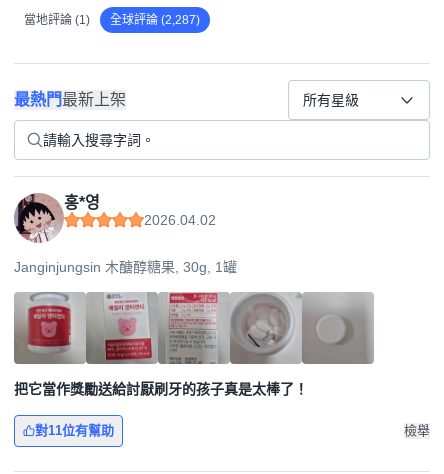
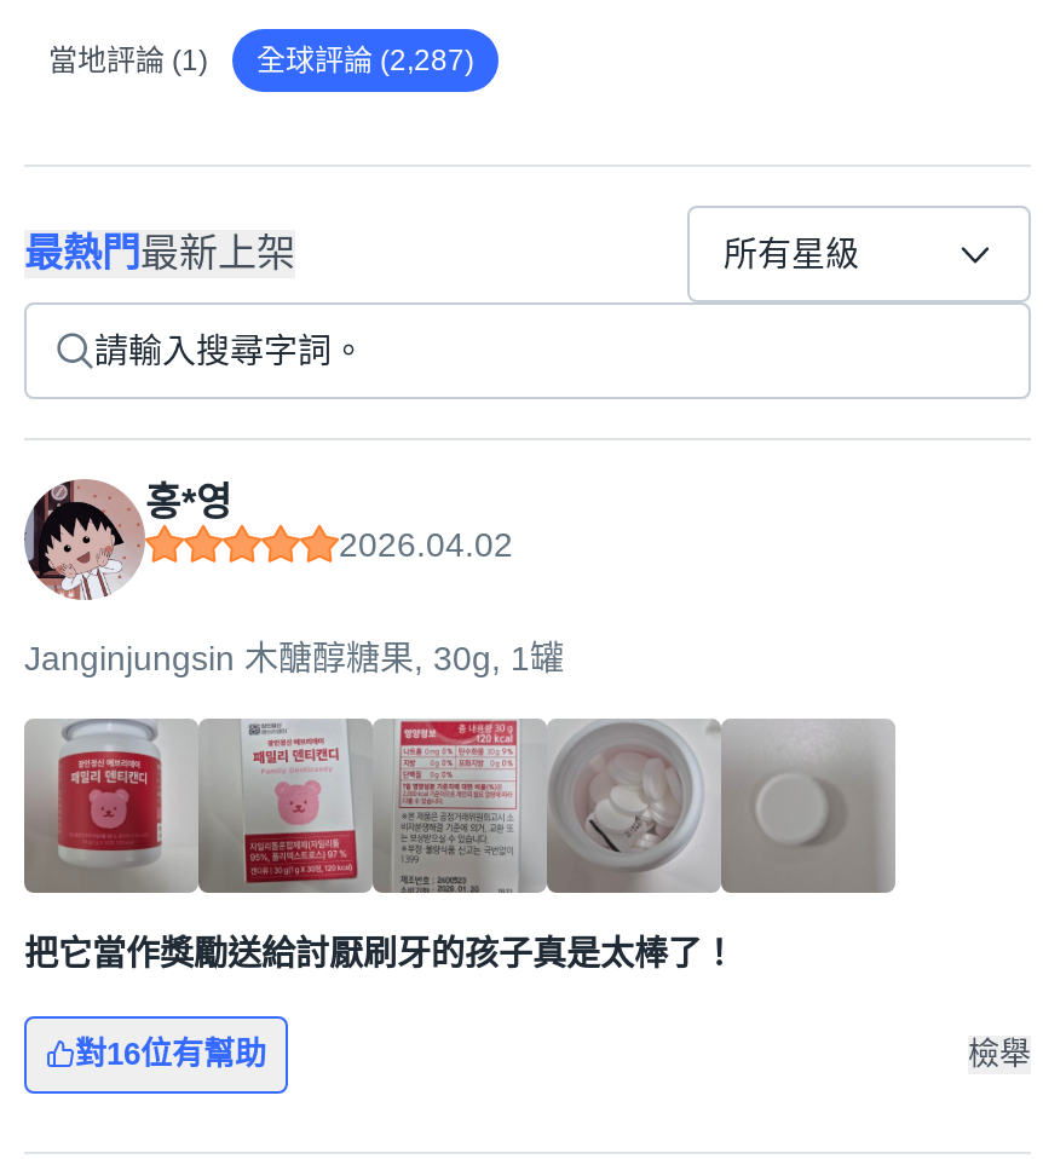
[35,423,114,438] 對11位有幫助 -> [75,1036,266,1072] 對16位有幫助

